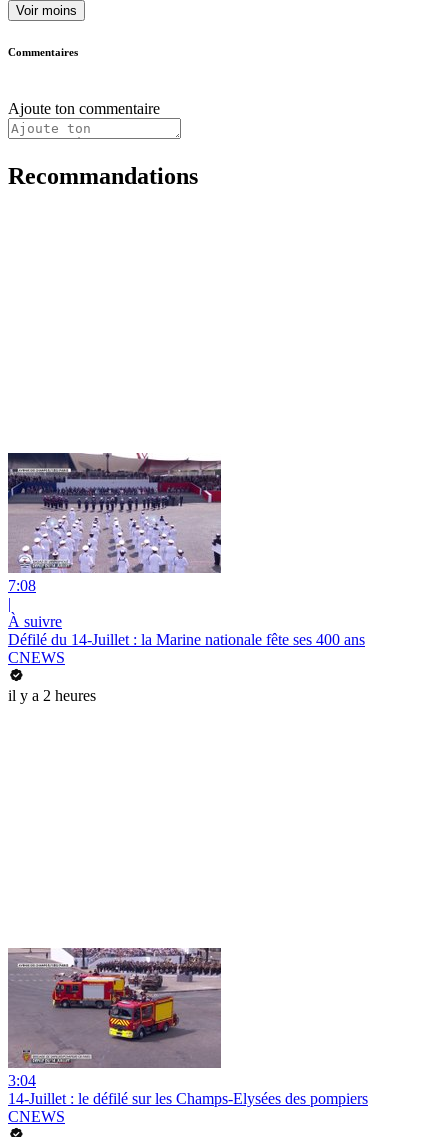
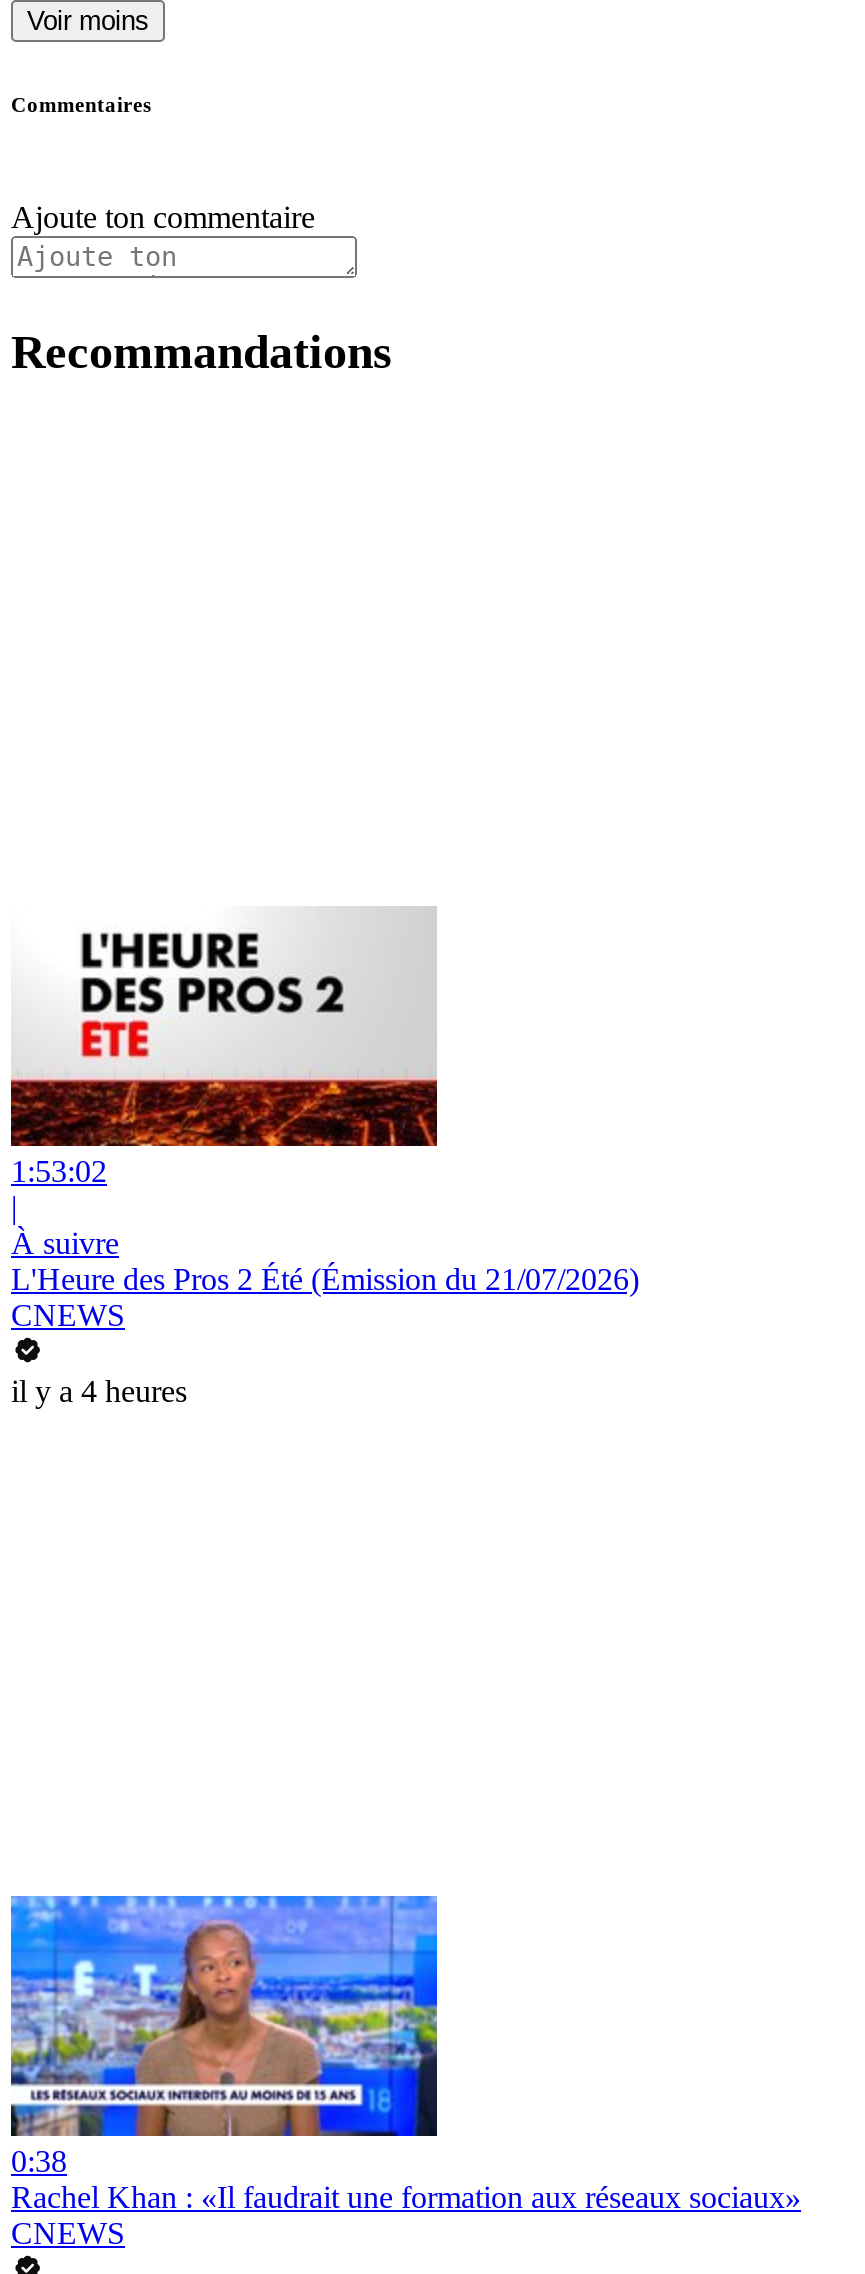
[7,452,222,594] [image] | 7:08 -> [9,906,439,1189] [image] | 1:53:02
[8,631,365,648] Défilé du 14-Juillet : la Marine nationale fête ses 400 ans -> [11,1263,639,1297] L'Heure des Pros 2 Été (Émission du 21/07/2026)
[8,687,96,704] il y a 2 heures -> [11,1375,187,1409] il y a 4 heures
[7,947,368,1107] [image] | 3:04 | 14-Juillet : le défilé sur les Champs-Elysées des pompiers -> [9,1894,801,2215] [image] | 0:38 | Rachel Khan : «Il faudrait une formation aux réseaux sociaux»

